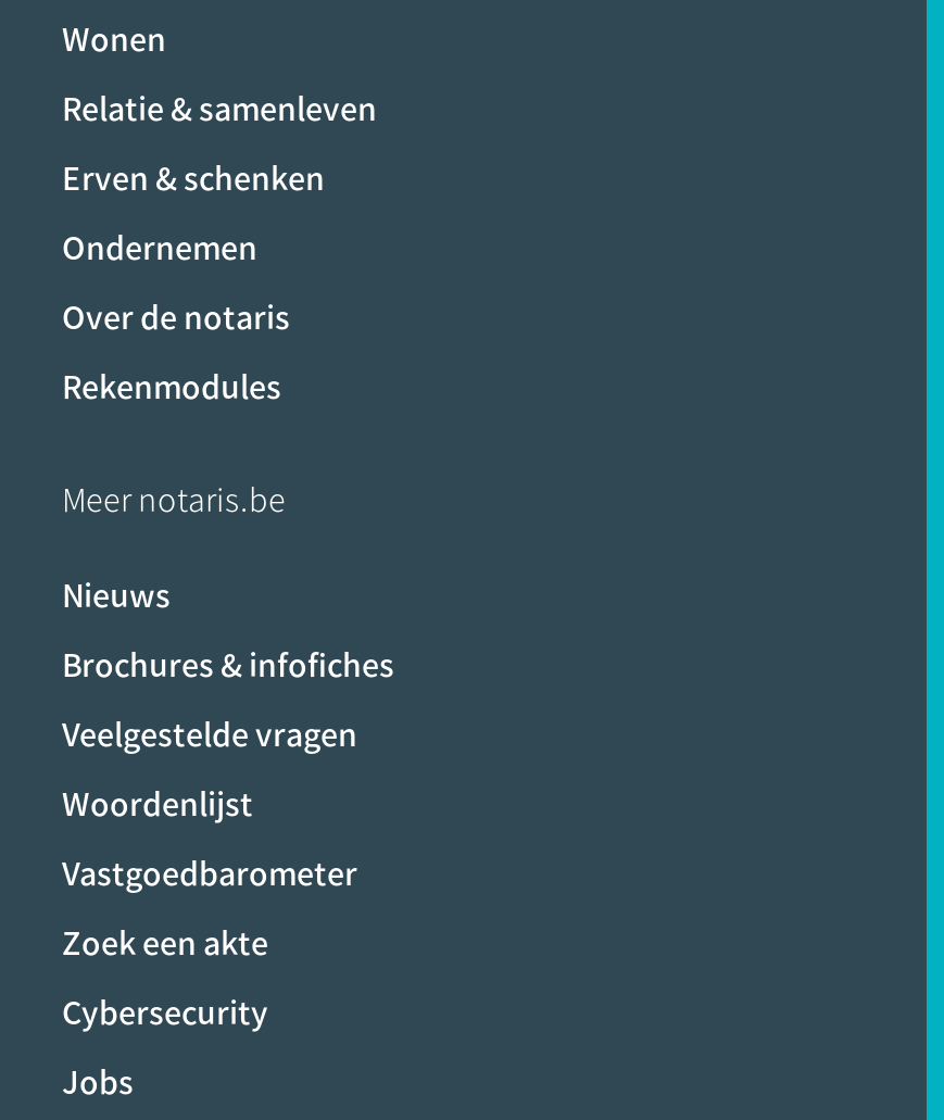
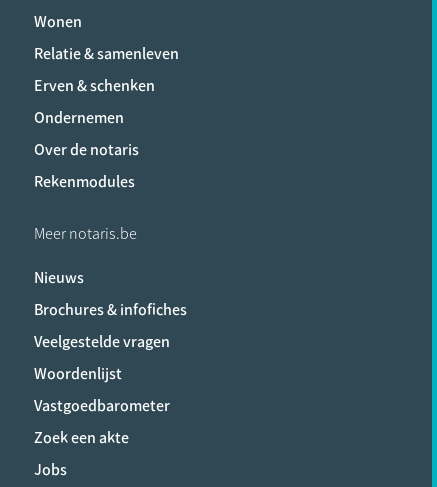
[62,992,268,1033] Cybersecurity -> none

